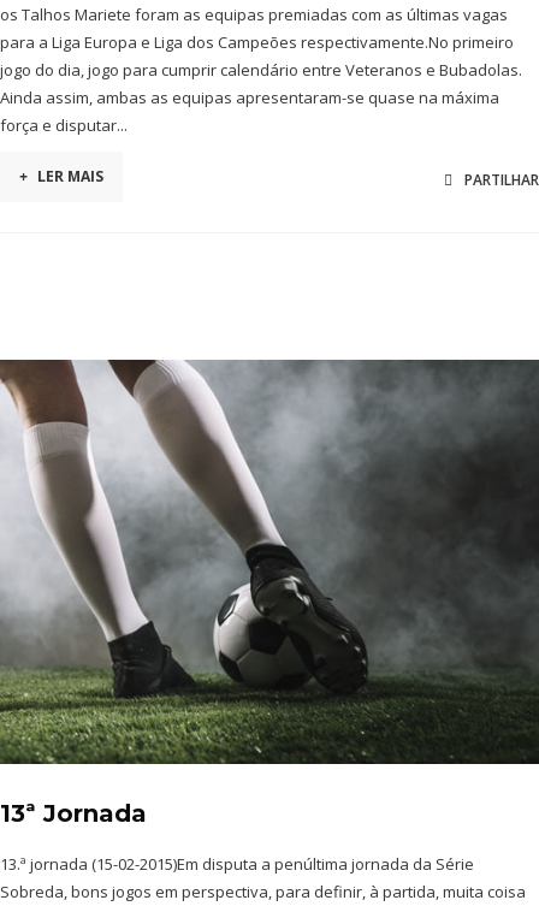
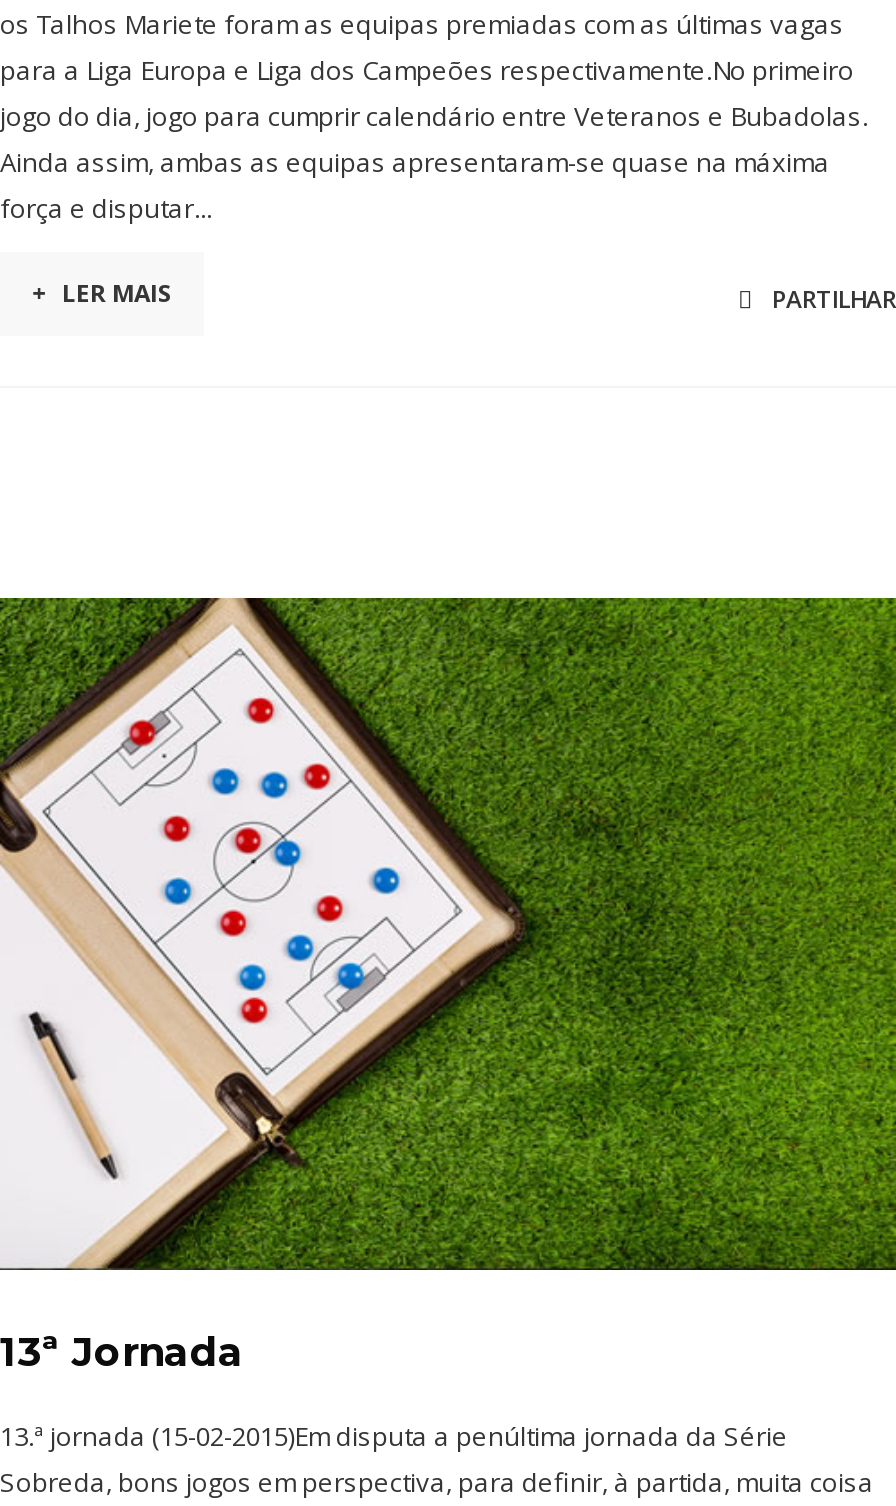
[4,359,535,764] [image] -> [6,596,890,1270] [image]

